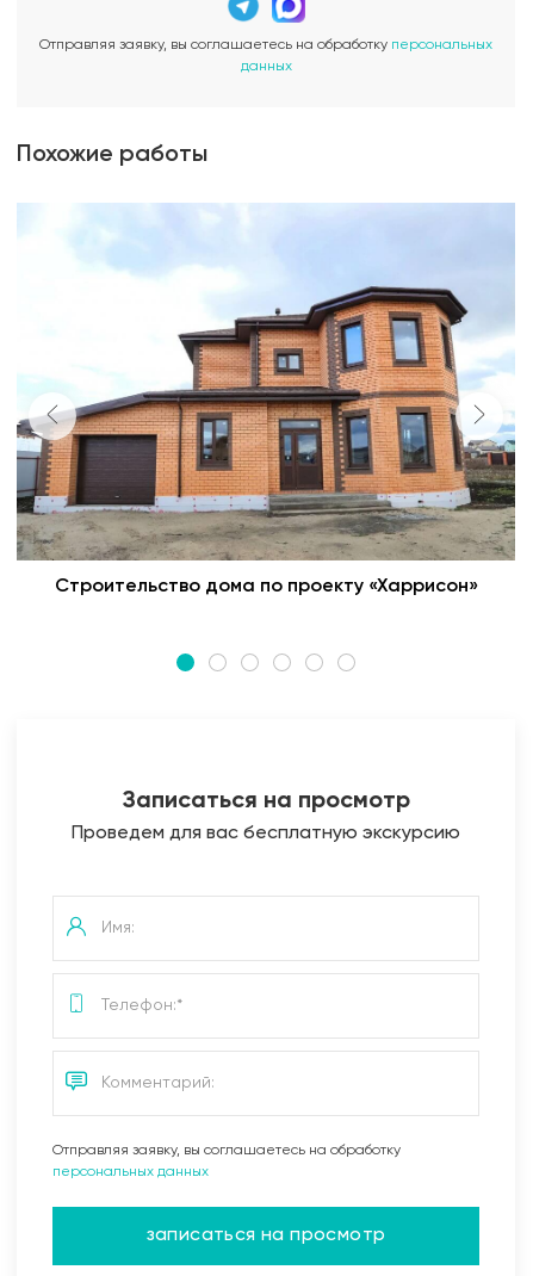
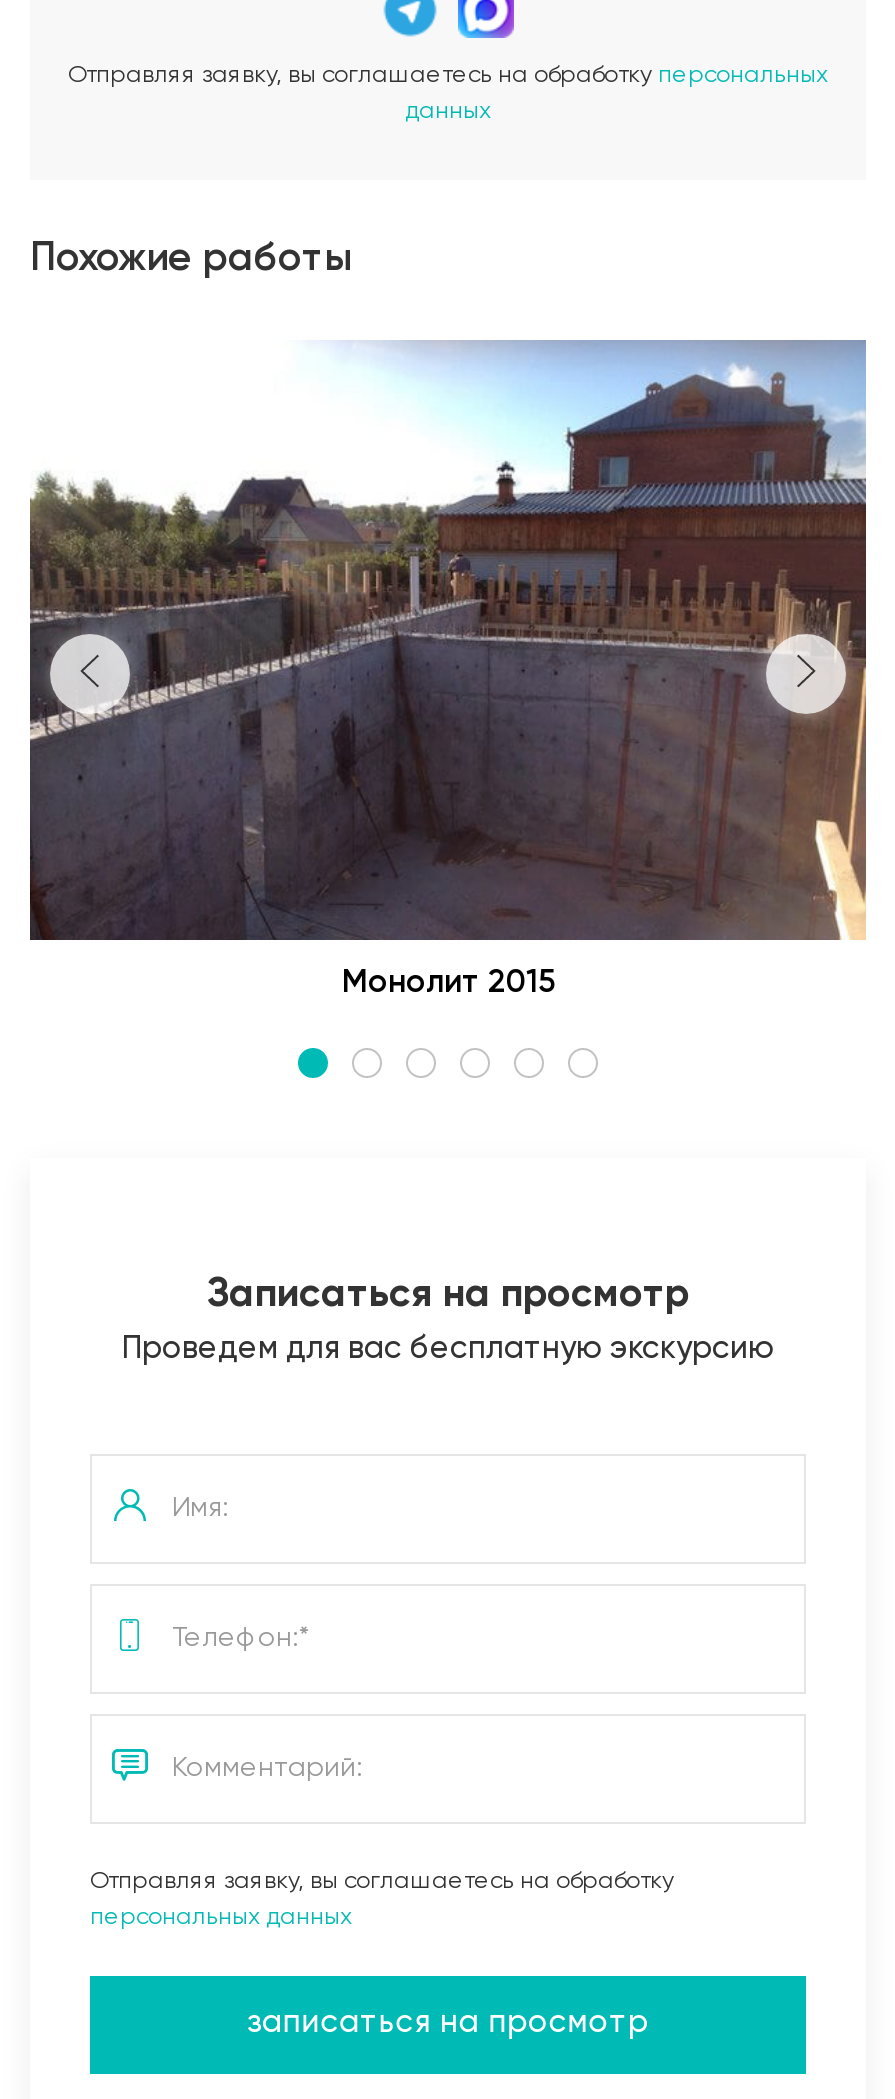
[17,204,515,596] [image] | Строительство дома по проекту «Харрисон» -> [28,340,868,999] [image] | Монолит 2015

